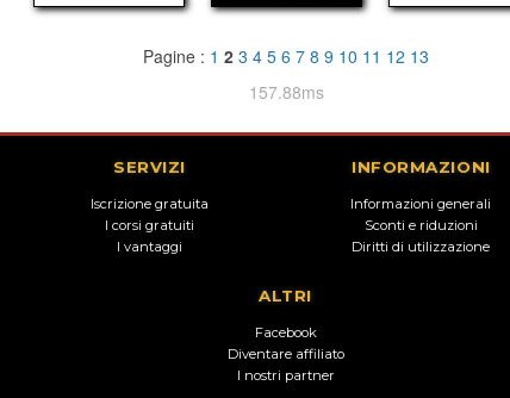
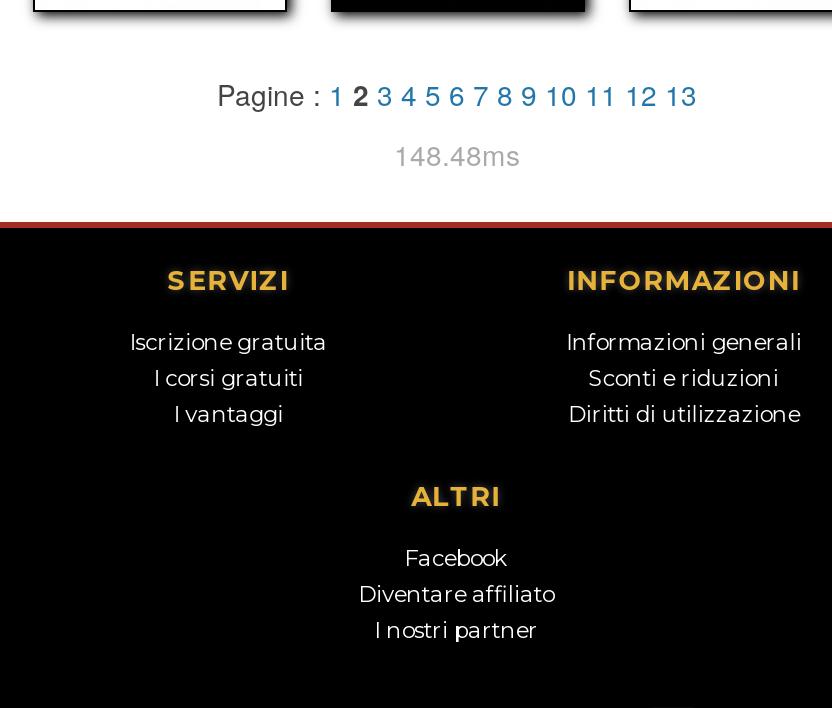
[248,80,324,104] 157.88ms -> [394,135,520,175] 148.48ms

